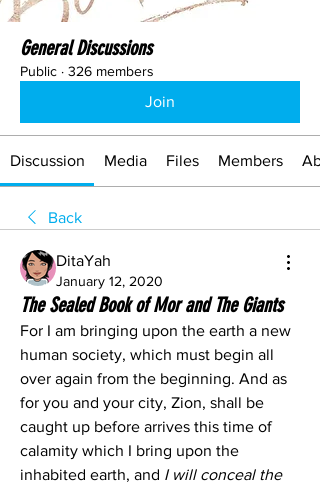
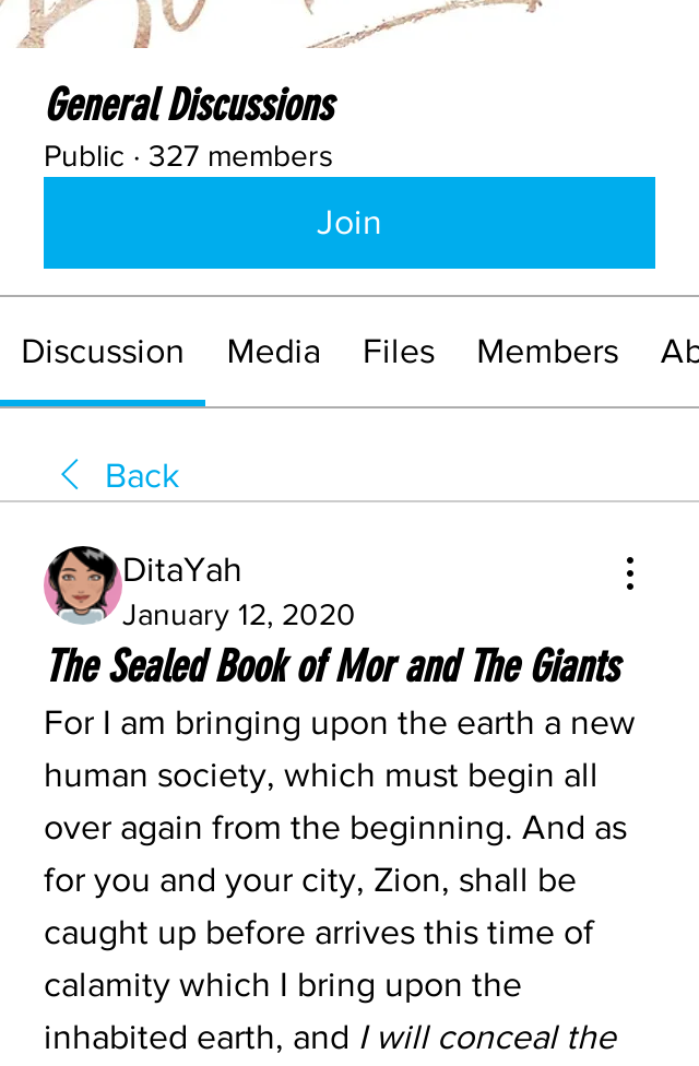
[20,63,154,79] Public · 326 members -> [44,138,334,173] Public · 327 members

